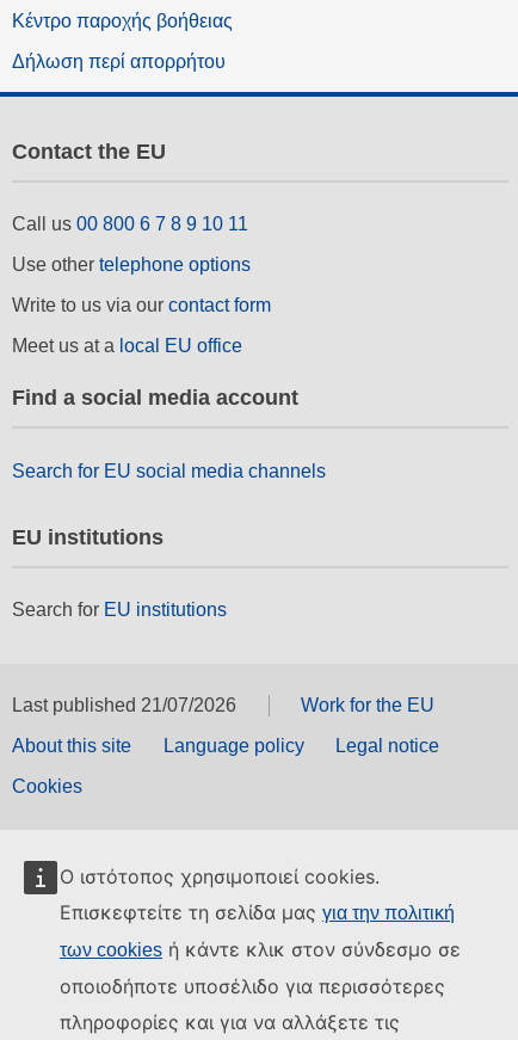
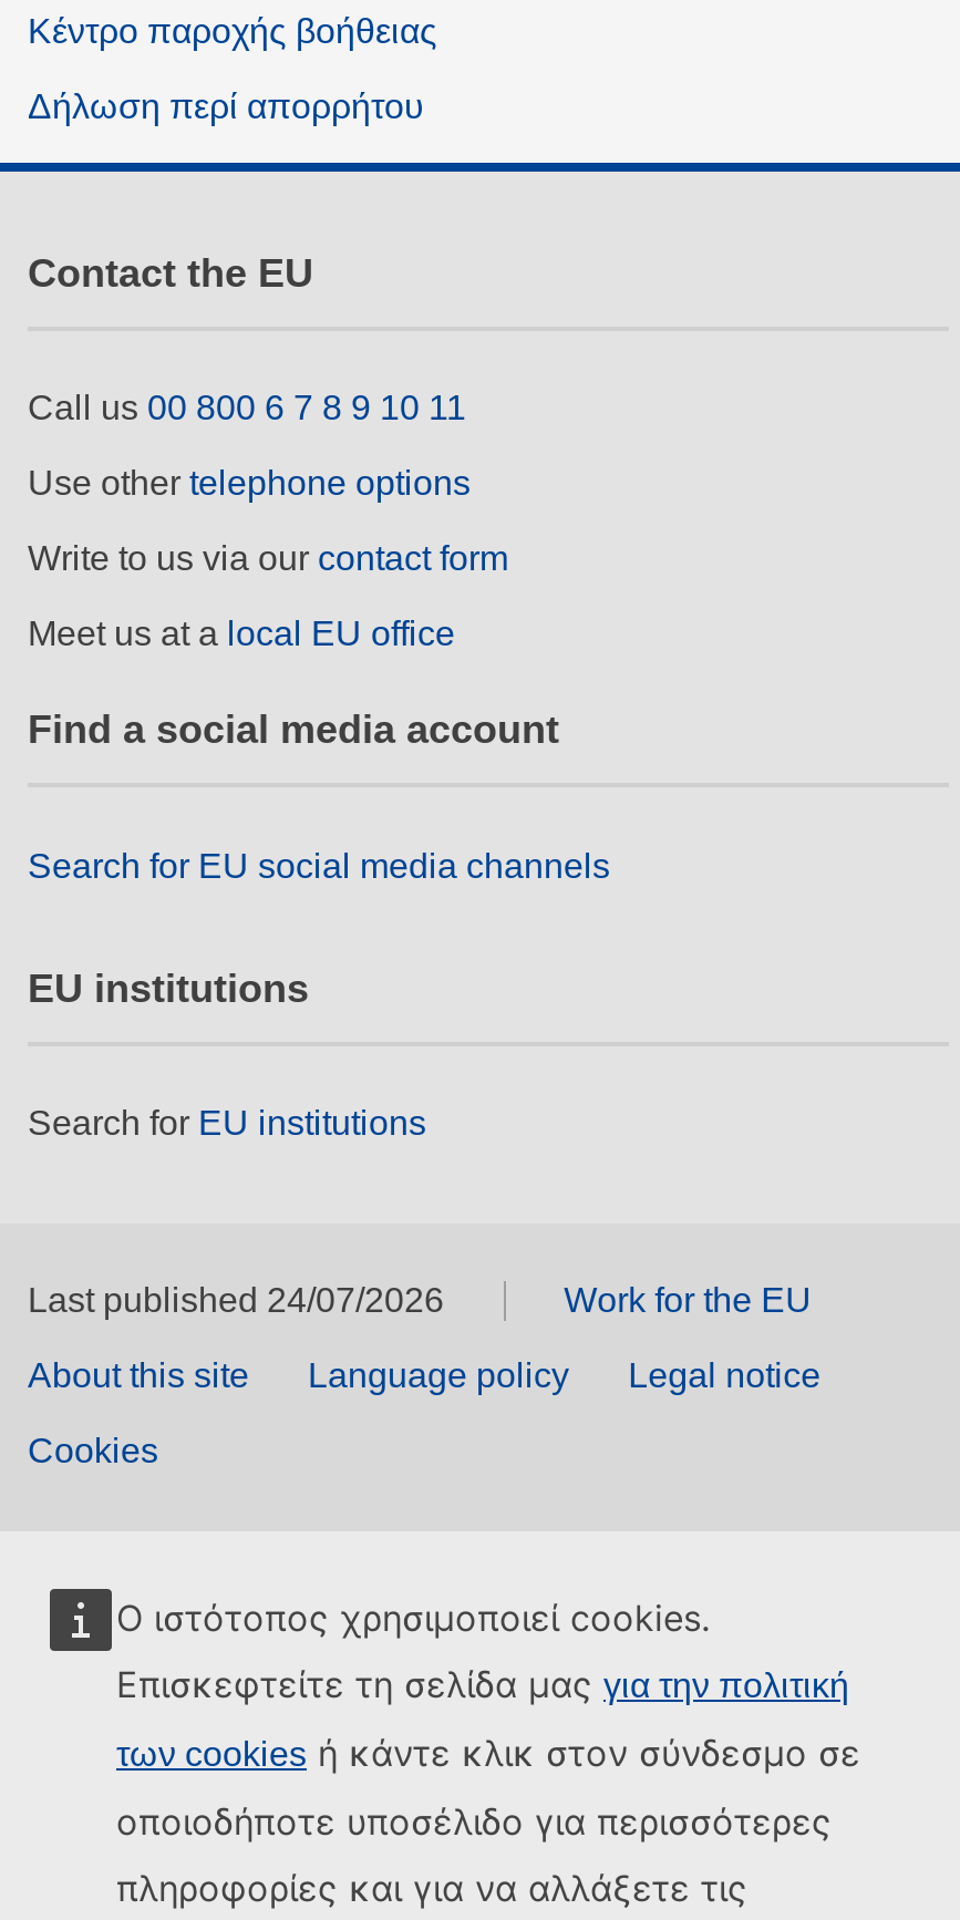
[12,696,236,716] Last published 21/07/2026 -> [28,1282,444,1320] Last published 24/07/2026

